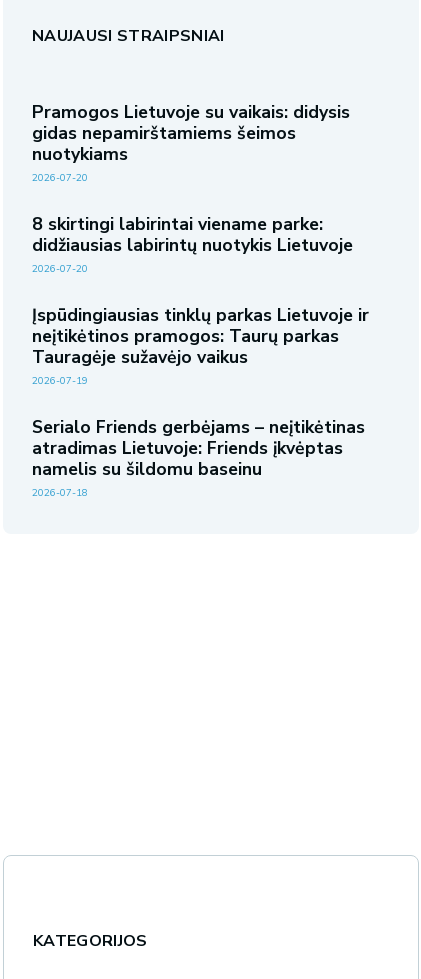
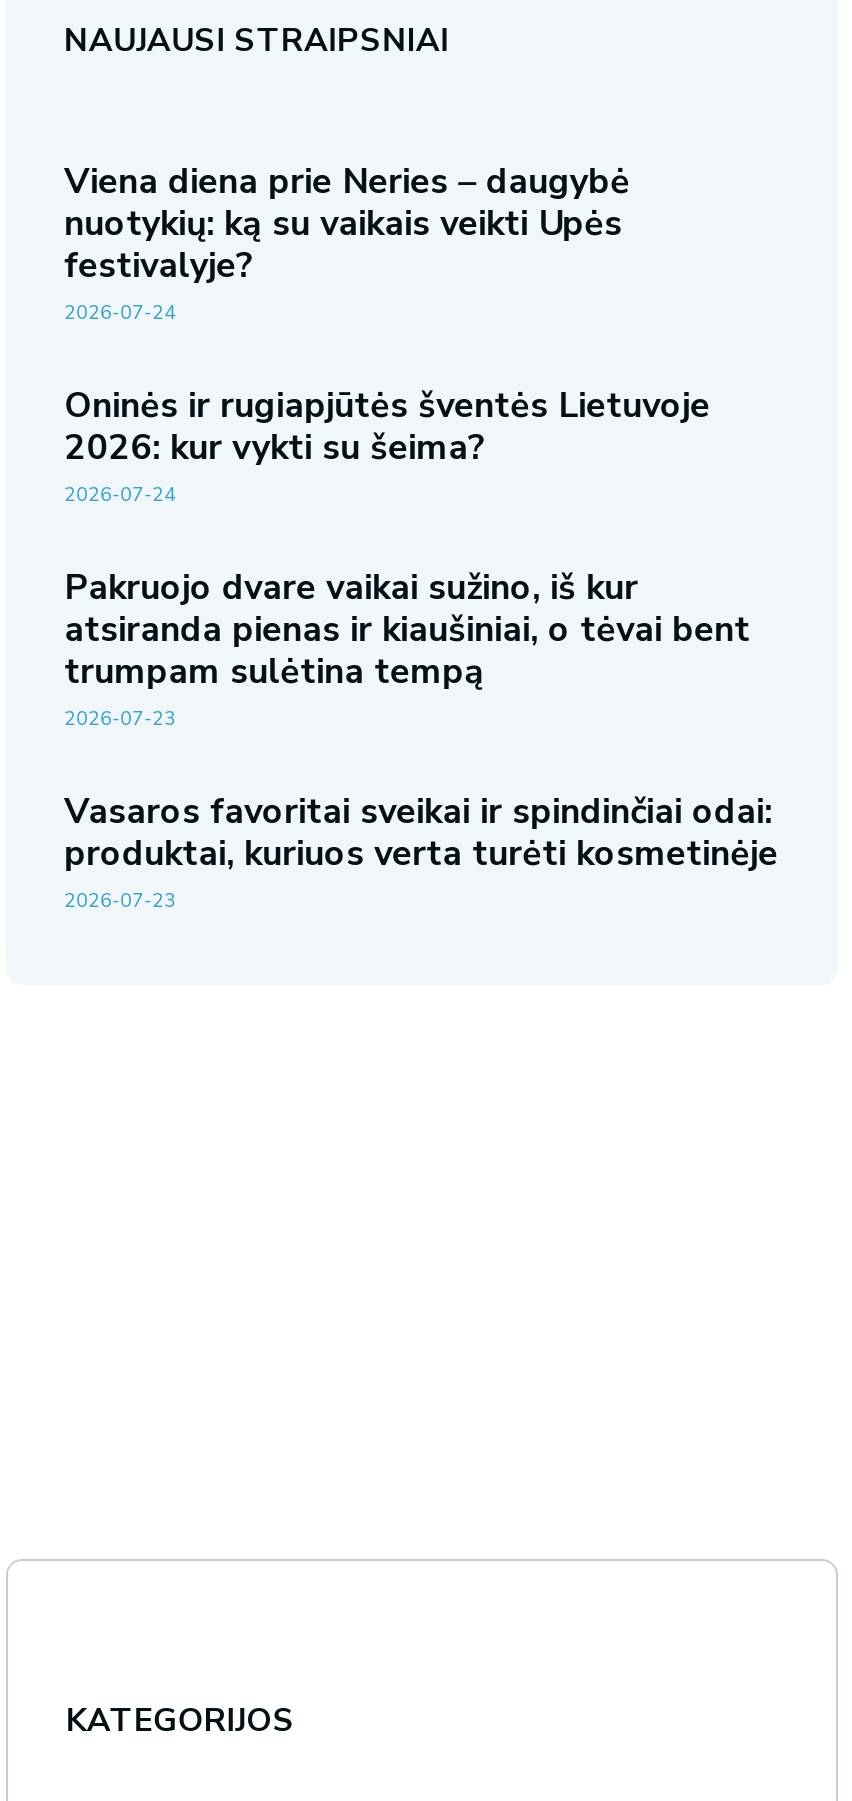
[32,100,350,184] Pramogos Lietuvoje su vaikais: didysis | gidas nepamirštamiems šeimos | nuotykiams | 2026-07-20 -> [64,158,630,326] Viena diena prie Neries – daugybė | nuotykių: ką su vaikais veikti Upės | festivalyje? | 2026-07-24
[32,212,353,275] 8 skirtingi labirintai viename parke: | didžiausias labirintų nuotykis Lietuvoje | 2026-07-20 -> [64,382,710,508] Oninės ir rugiapjūtės šventės Lietuvoje | 2026: kur vykti su šeima? | 2026-07-24
[32,303,369,387] Įspūdingiausias tinklų parkas Lietuvoje ir | neįtikėtinos pramogos: Taurų parkas | Tauragėje sužavėjo vaikus | 2026-07-19 -> [64,564,750,732] Pakruojo dvare vaikai sužino, iš kur | atsiranda pienas ir kiaušiniai, o tėvai bent | trumpam sulėtina tempą | 2026-07-23
[32,415,365,499] Serialo Friends gerbėjams – neįtikėtinas | atradimas Lietuvoje: Friends įkvėptas | namelis su šildomu baseinu | 2026-07-18 -> [64,788,778,914] Vasaros favoritai sveikai ir spindinčiai odai: | produktai, kuriuos verta turėti kosmetinėje | 2026-07-23

